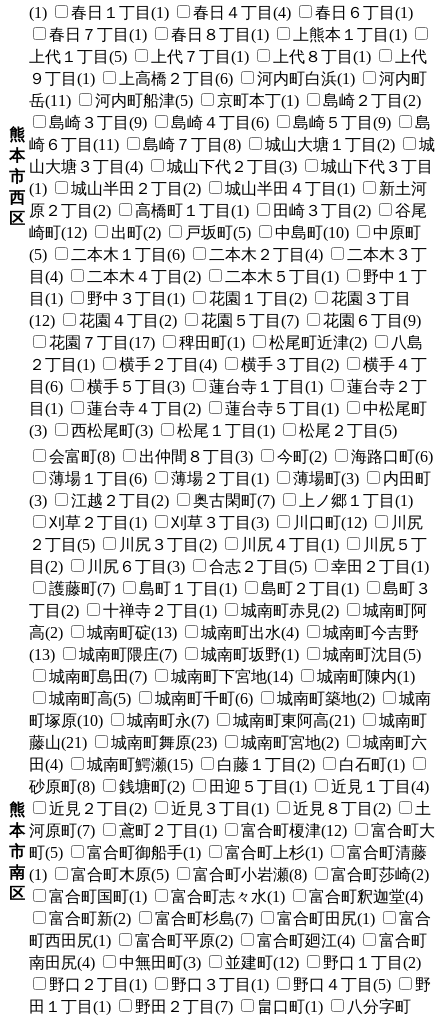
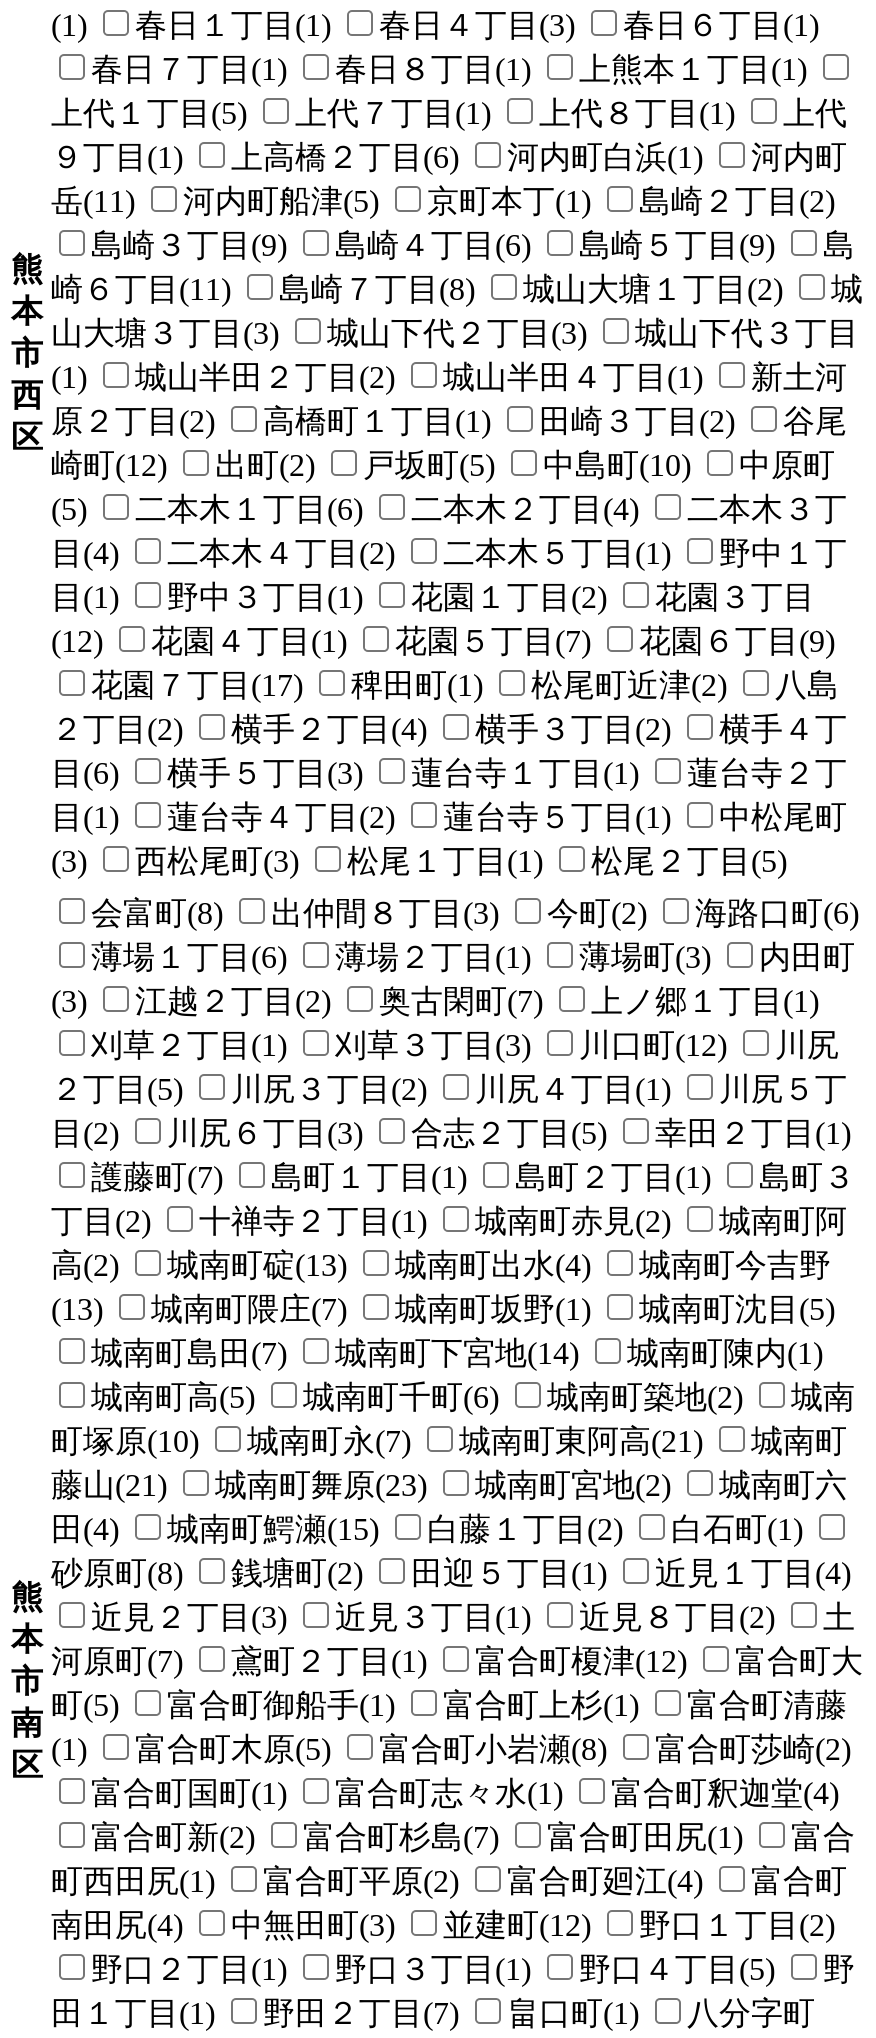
[29,4,413,21] (1) 春日１丁目(1) 春日４丁目(4) 春日６丁目(1) -> [51,8,819,42] (1) 春日１丁目(1) 春日４丁目(3) 春日６丁目(1)
[29,158,433,175] 山大塘３丁目(4) 城山下代２丁目(3) 城山下代３丁目 -> [51,316,859,350] 山大塘３丁目(3) 城山下代２丁目(3) 城山下代３丁目
[29,312,421,329] (12) 花園４丁目(2) 花園５丁目(7) 花園６丁目(9) -> [51,624,835,658] (12) 花園４丁目(1) 花園５丁目(7) 花園６丁目(9)
[29,356,427,373] ２丁目(1) 横手２丁目(4) 横手３丁目(2) 横手４丁 -> [51,712,847,746] ２丁目(2) 横手２丁目(4) 横手３丁目(2) 横手４丁
[49,800,147,817] 近見２丁目(2) -> [91,1600,287,1634] 近見２丁目(3)

